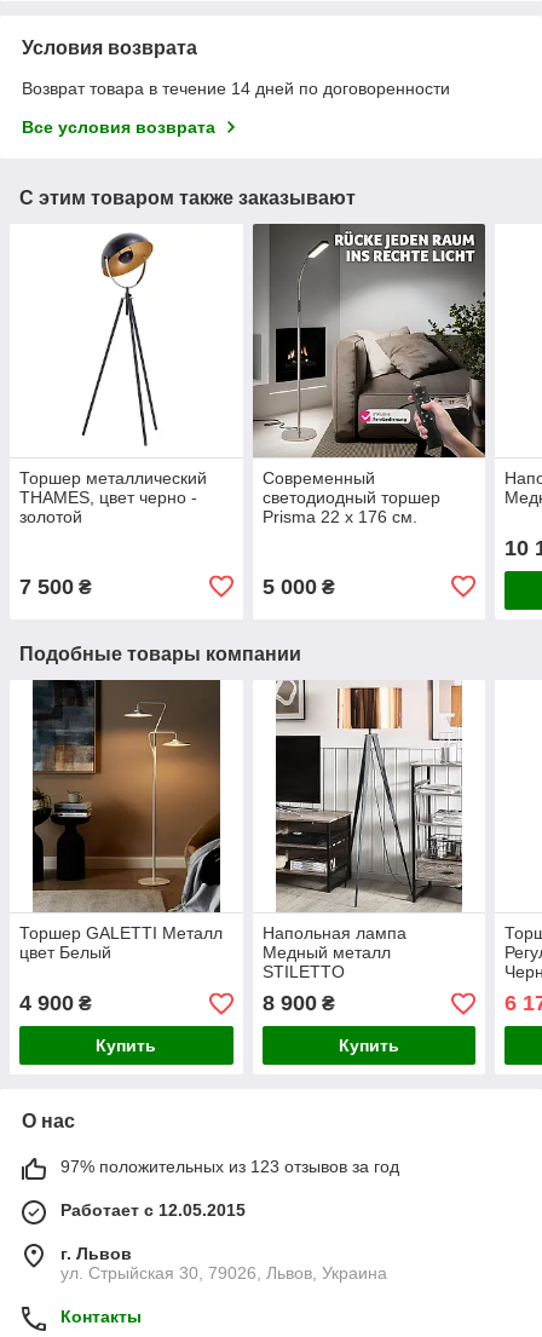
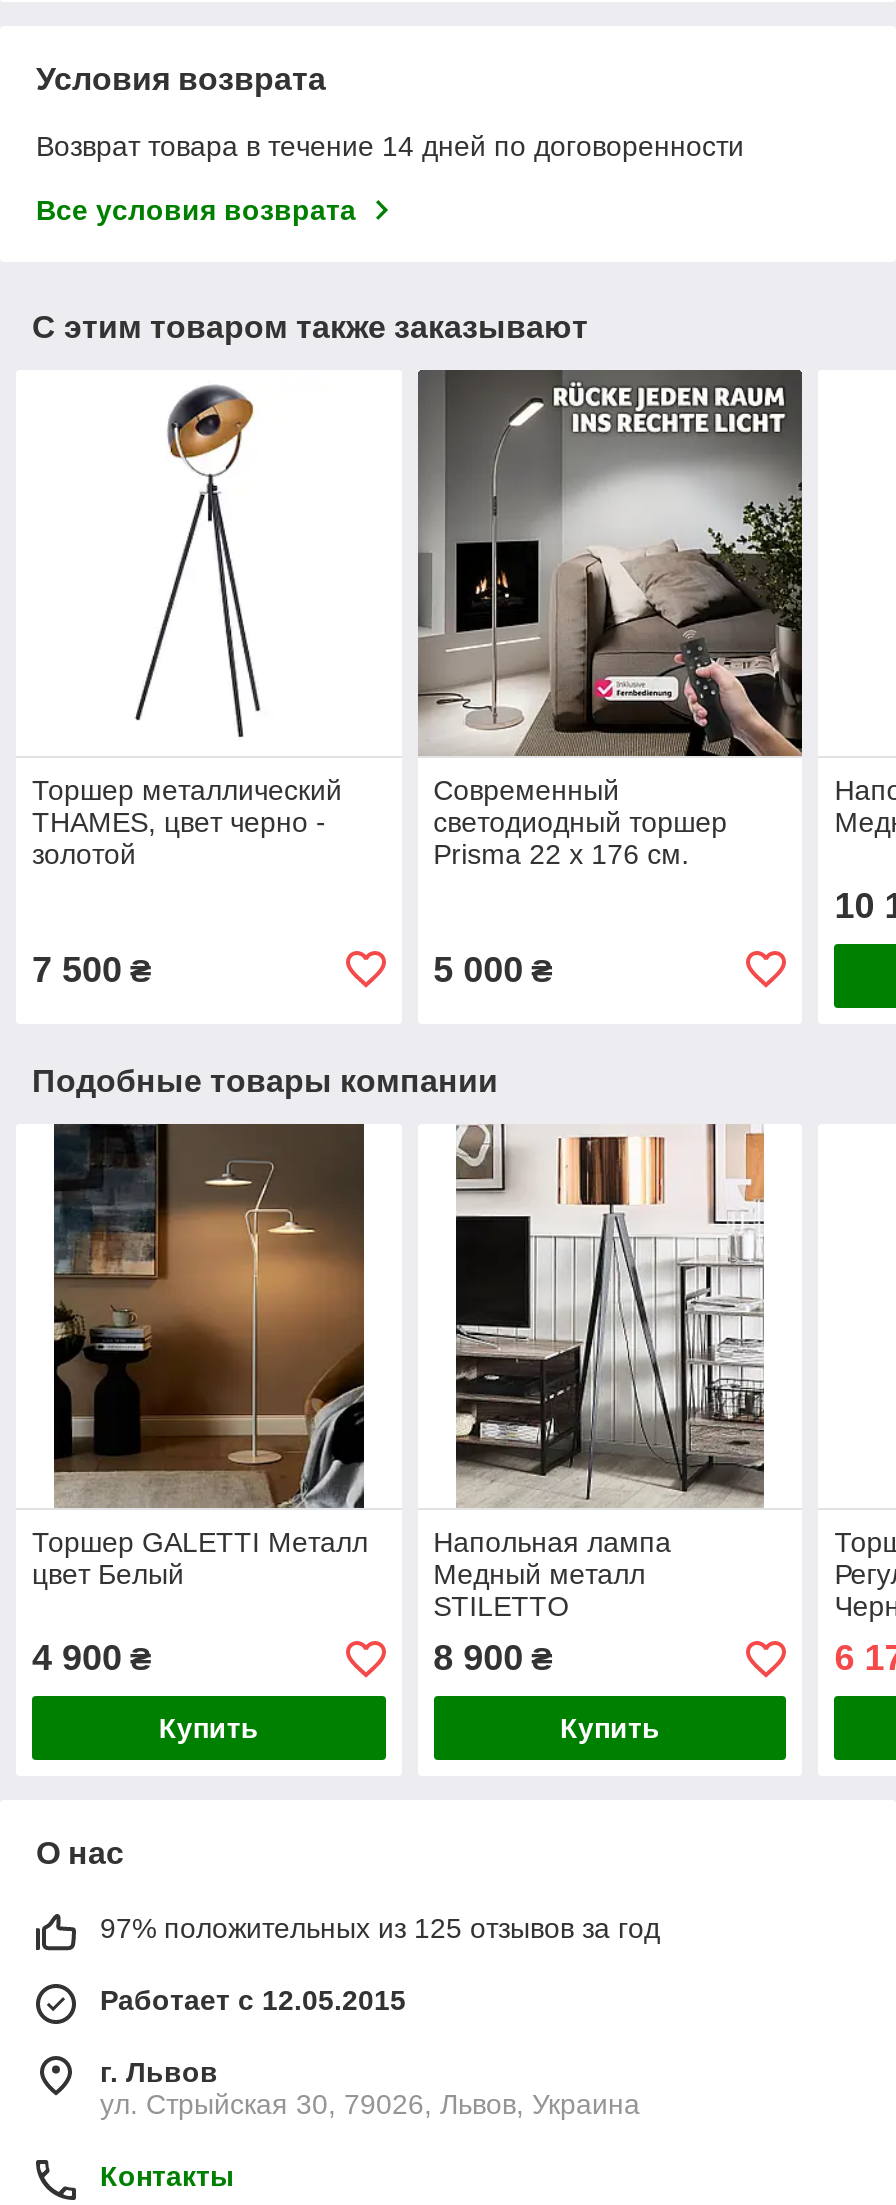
[60,1157,399,1177] 97% положительных из 123 отзывов за год -> [100,1913,660,1945] 97% положительных из 125 отзывов за год

